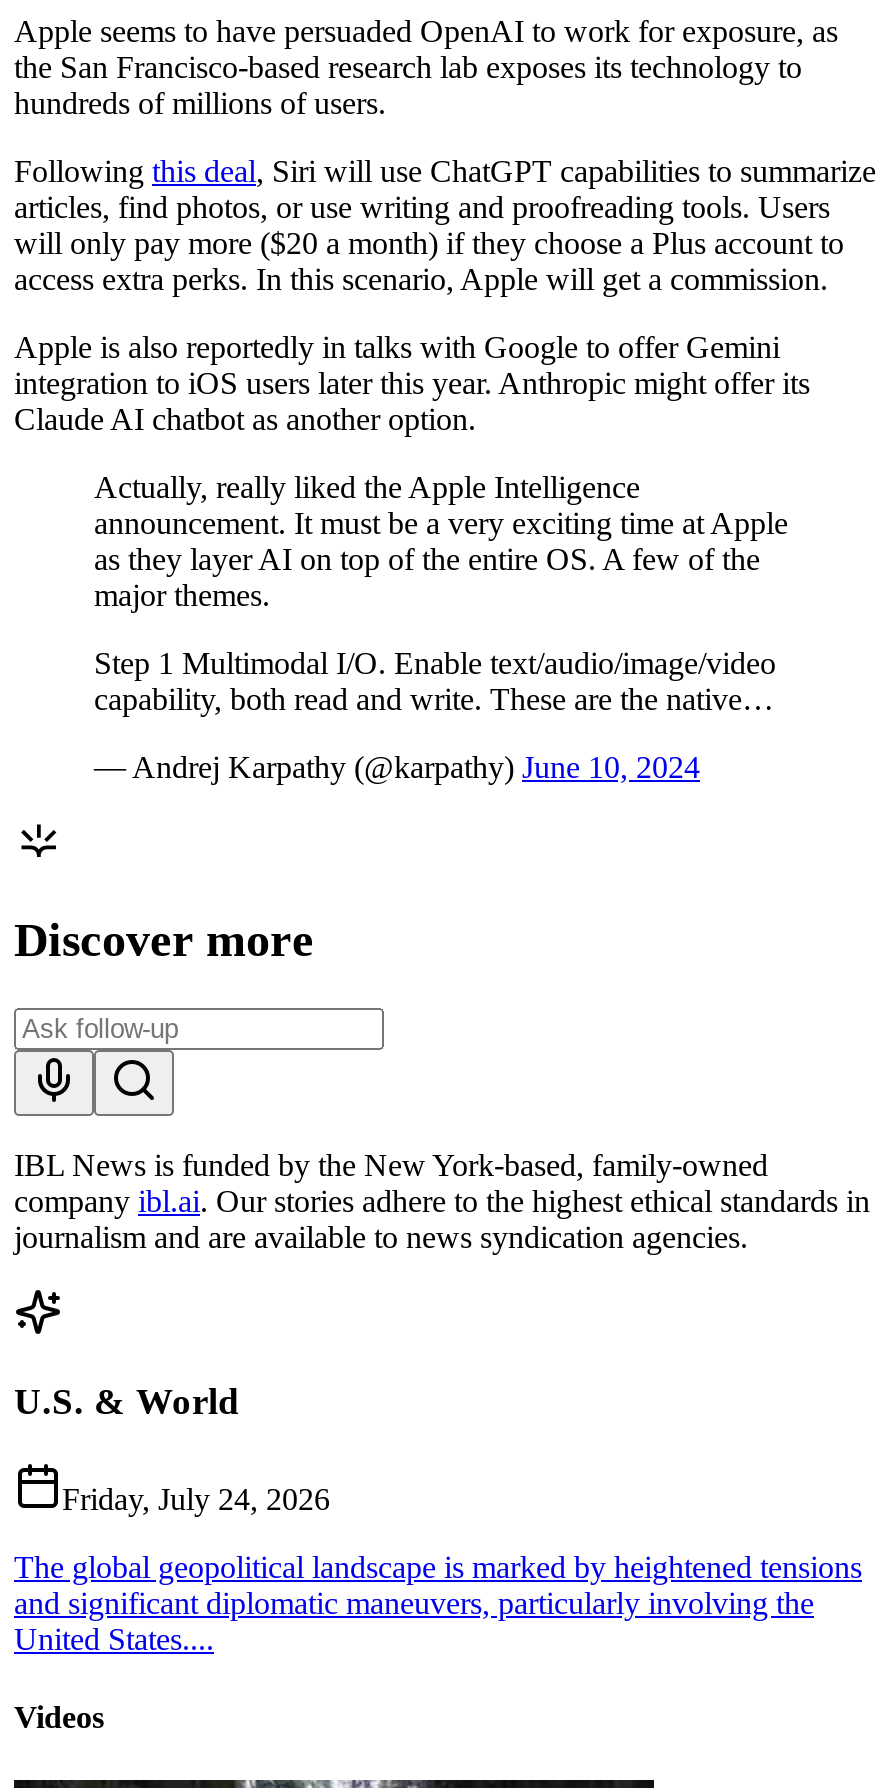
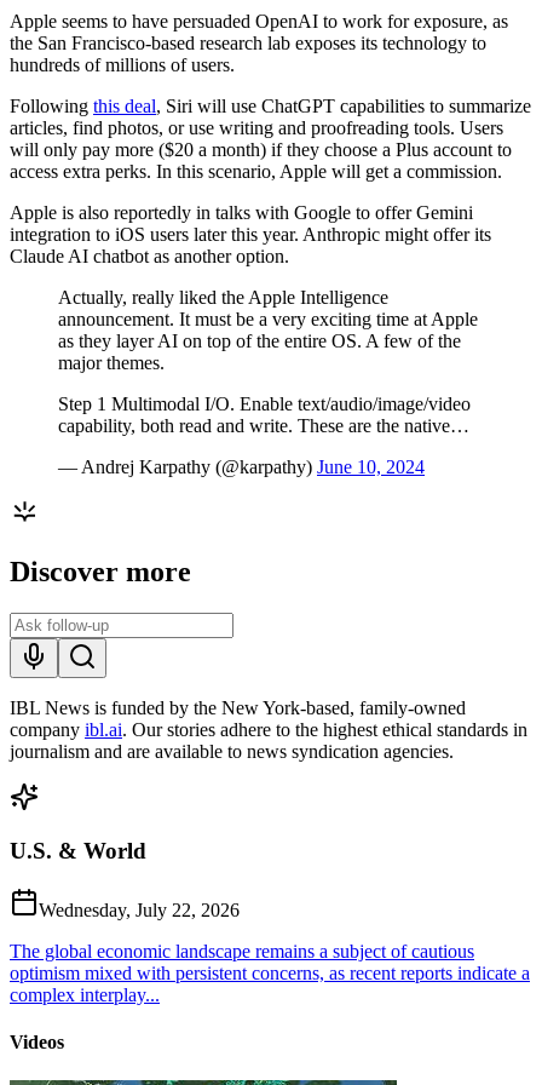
[62,1482,330,1516] Friday, July 24, 2026 -> [39,900,240,920] Wednesday, July 22, 2026
[14,1550,862,1656] The global geopolitical landscape is marked by heightened tensions | and significant diplomatic maneuvers, particularly involving the | United States.... -> [10,941,530,1005] The global economic landscape remains a subject of cautious | optimism mixed with persistent concerns, as recent reports indicate a | complex interplay...

